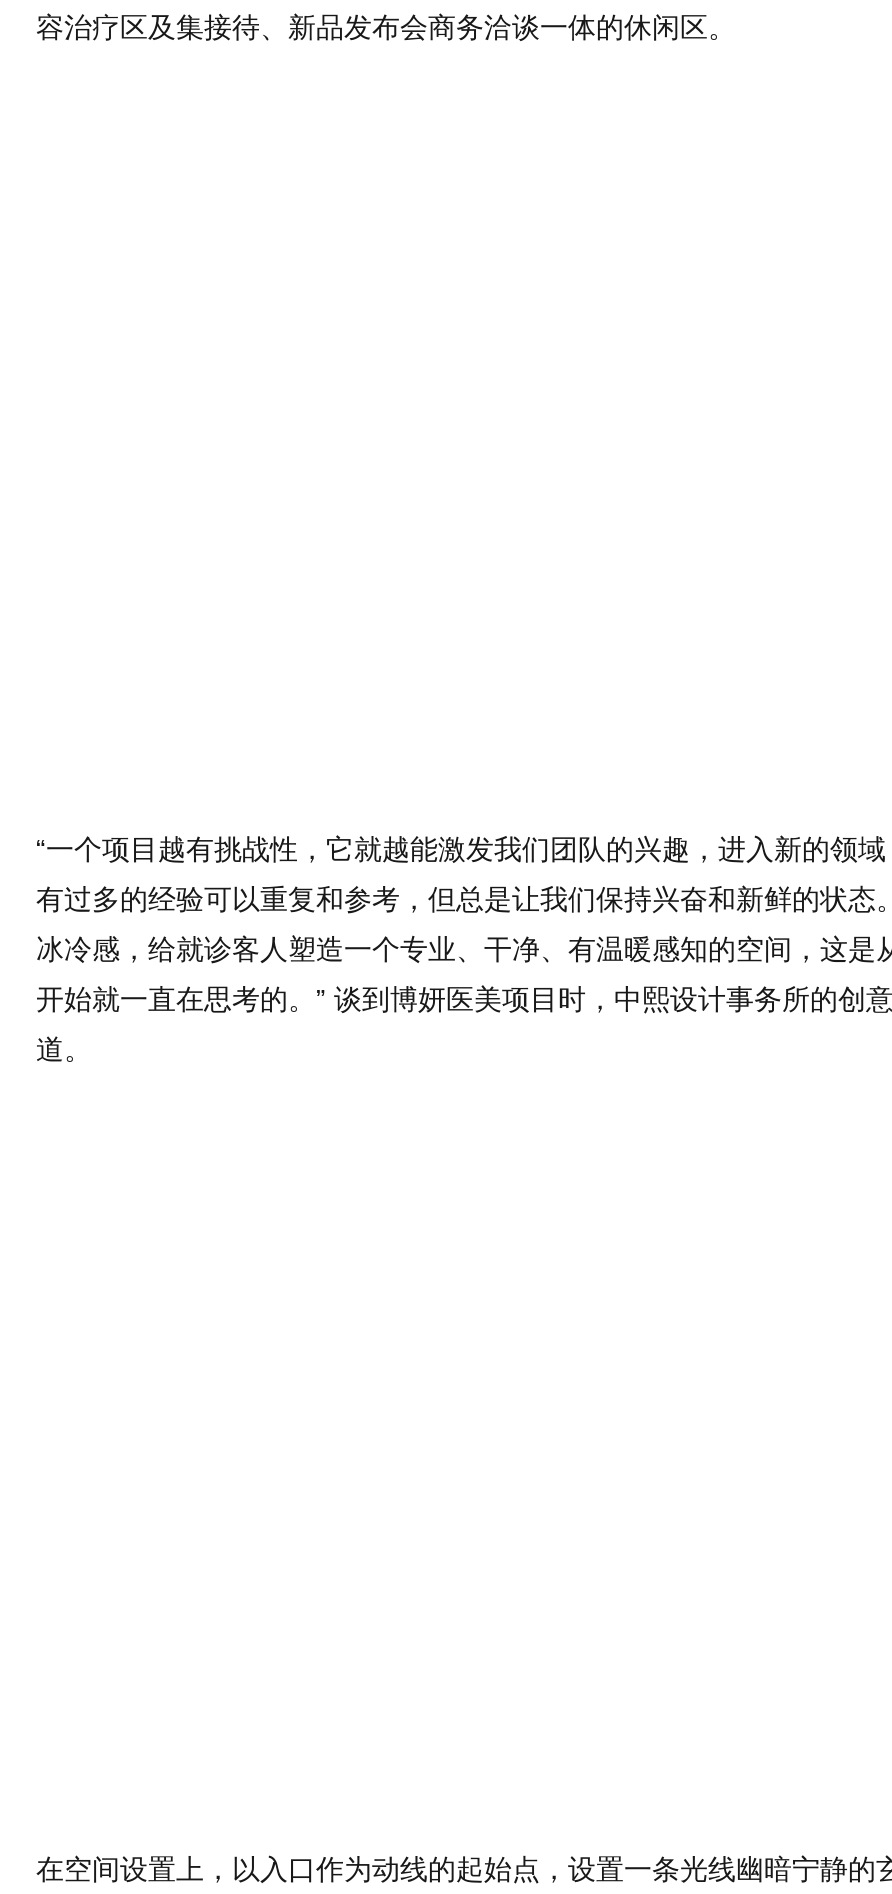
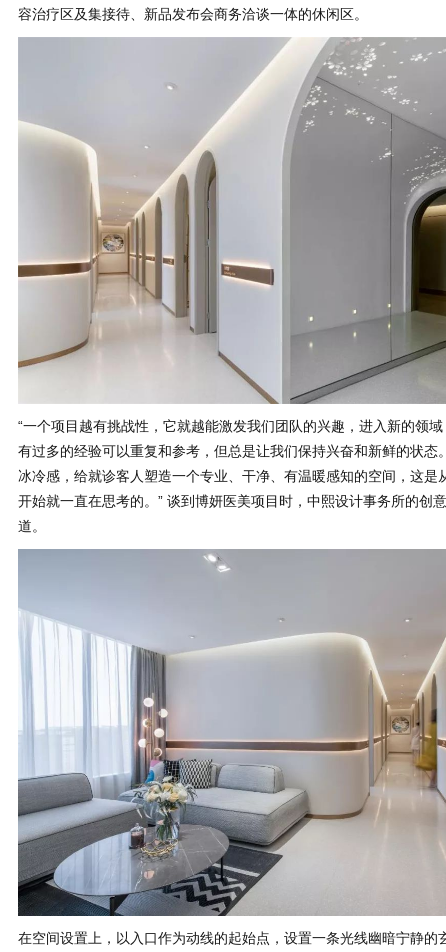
none -> [17,37,443,405] [image]
none -> [17,548,443,917] [image]

